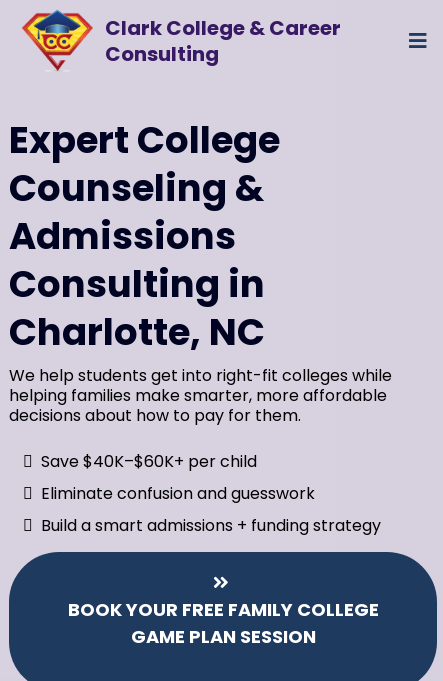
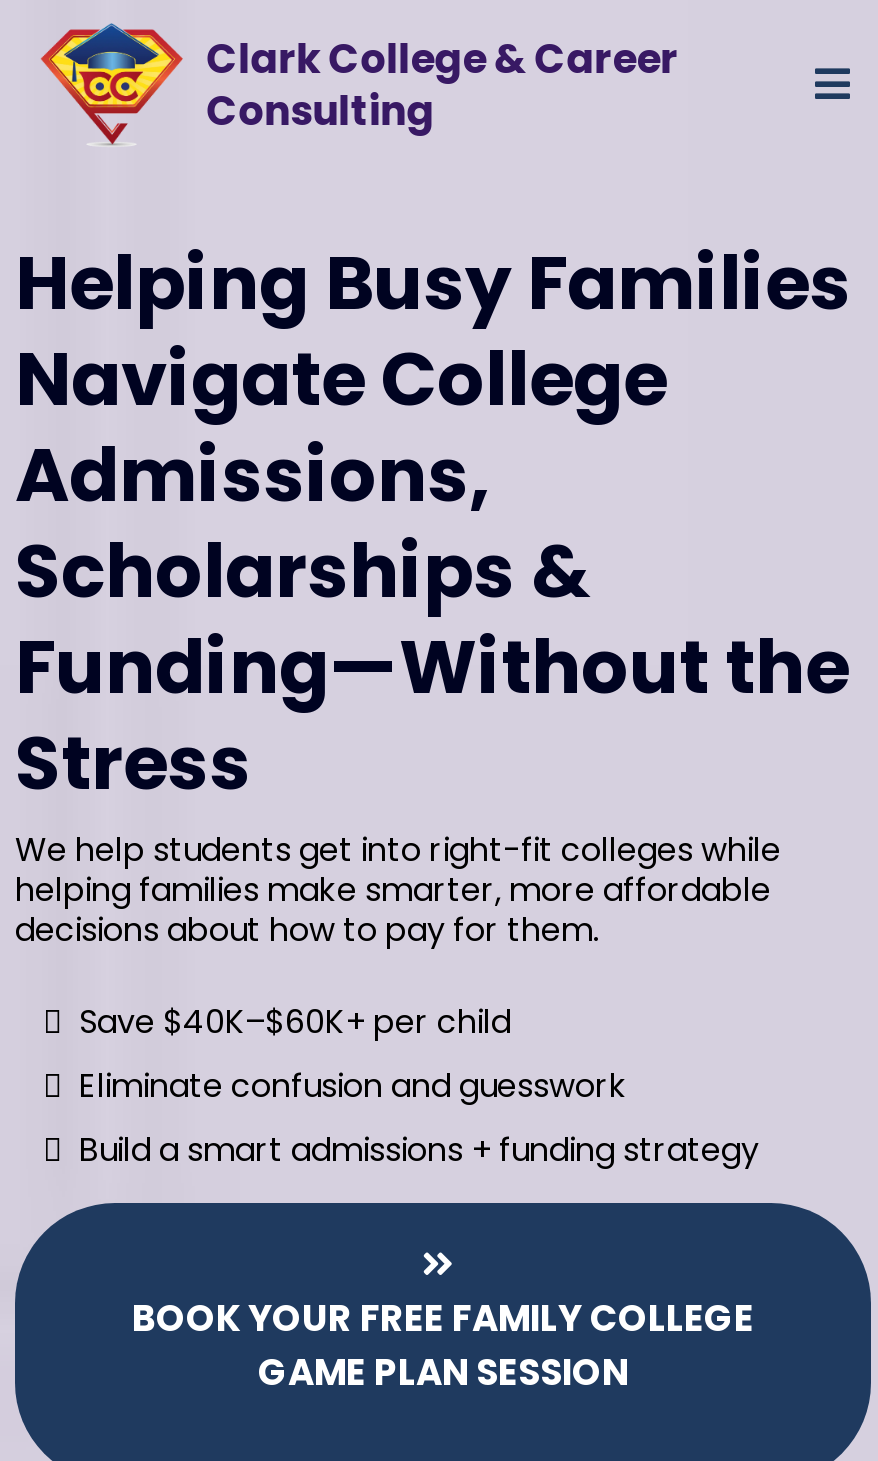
[9,114,280,358] Expert College | Counseling & | Admissions | Consulting in | Charlotte, NC -> [15,232,851,816] Helping Busy Families | Navigate College | Admissions, | Scholarships & | Funding—Without the | Stress

